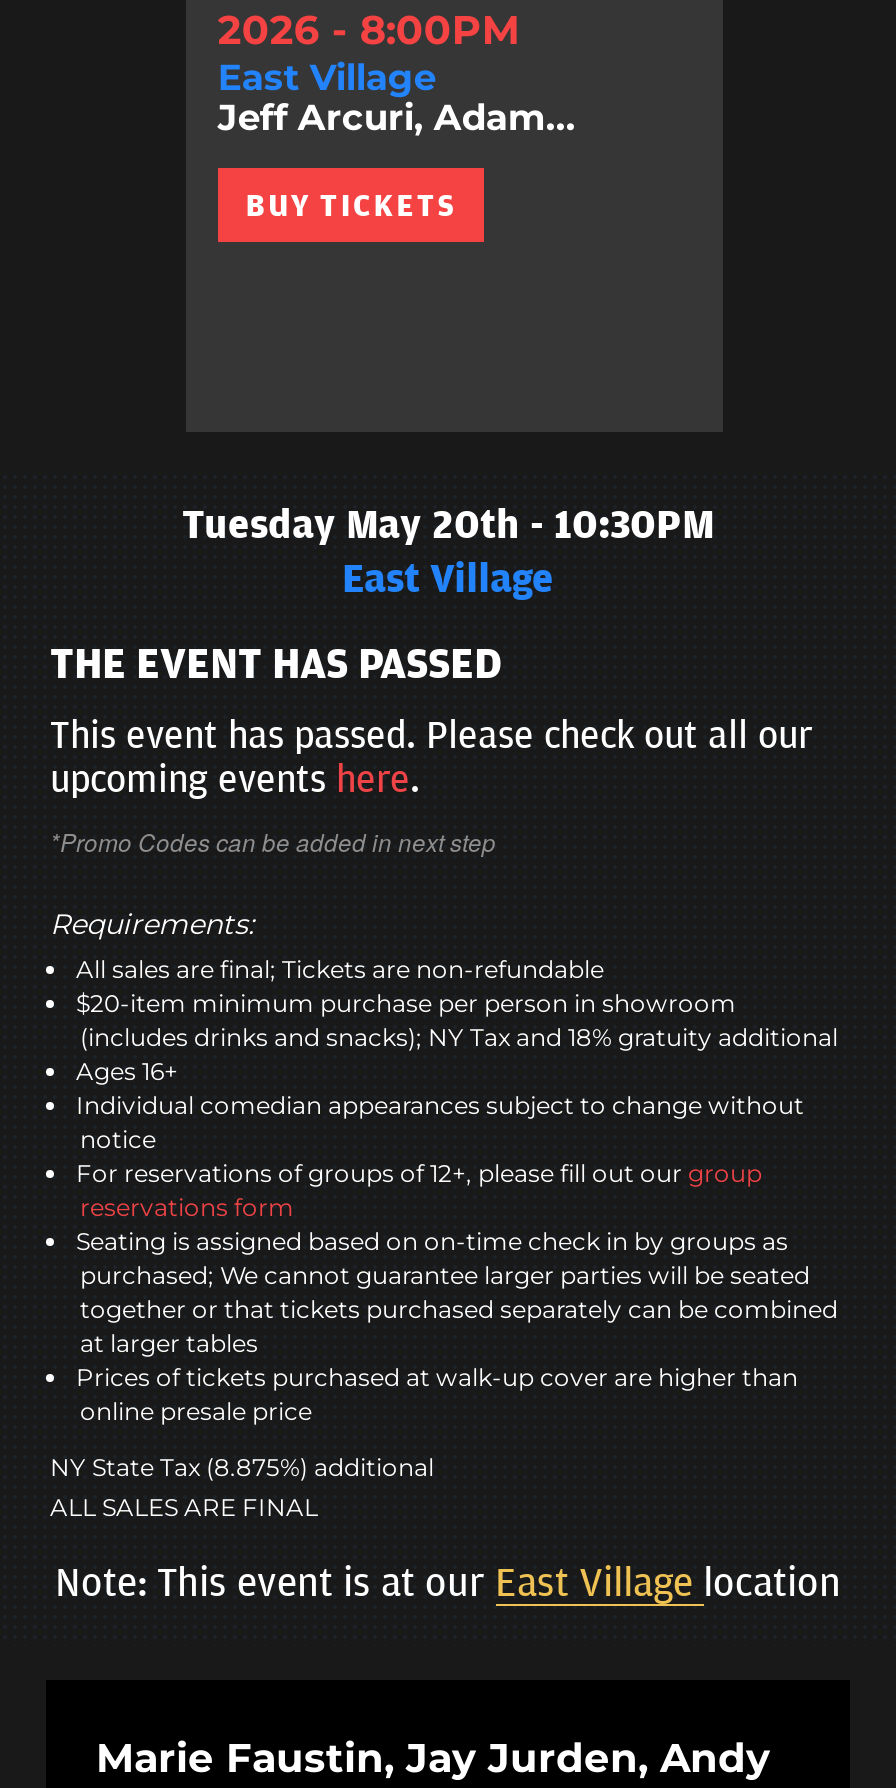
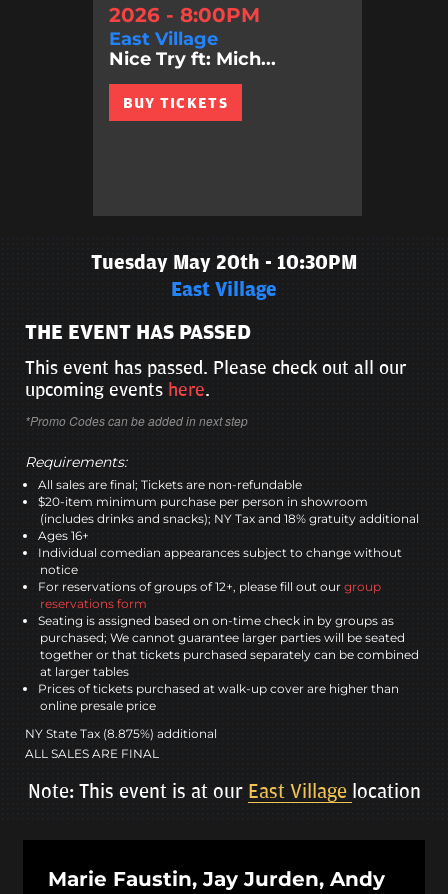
[218,96,576,140] Jeff Arcuri, Adam... -> [109,48,276,70] Nice Try ft: Mich...

